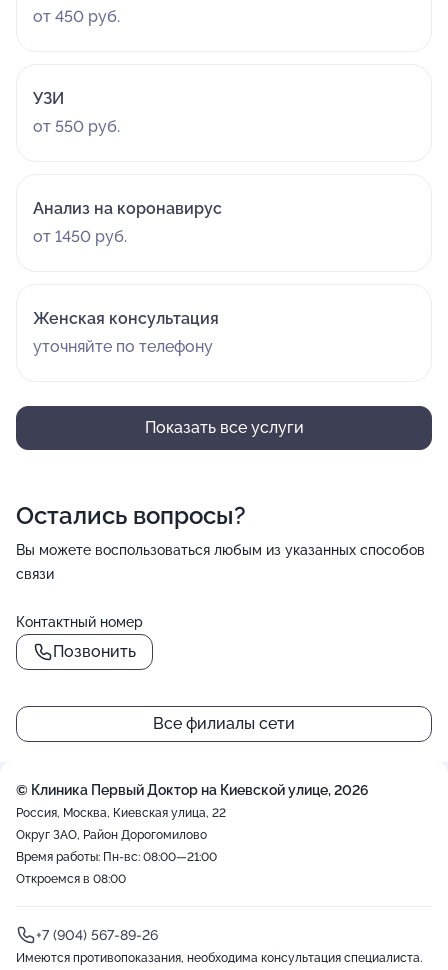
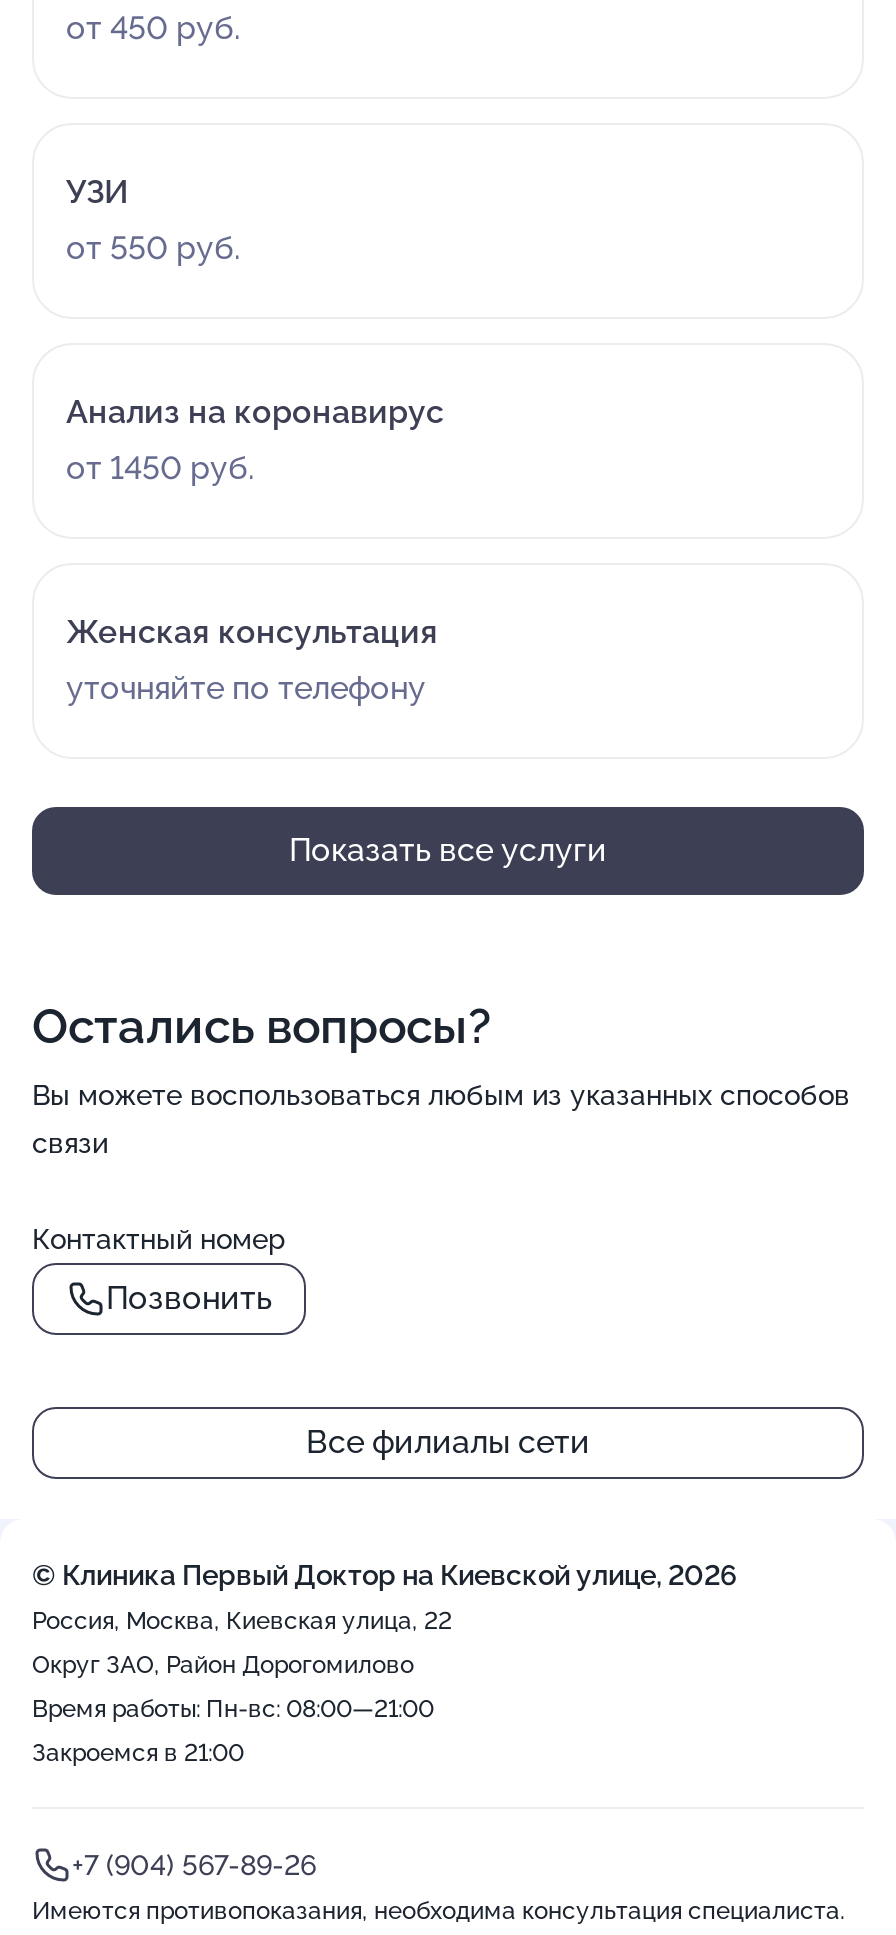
[16,872,126,886] Откроемся в 08:00 -> [32,1739,244,1767] Закроемся в 21:00

